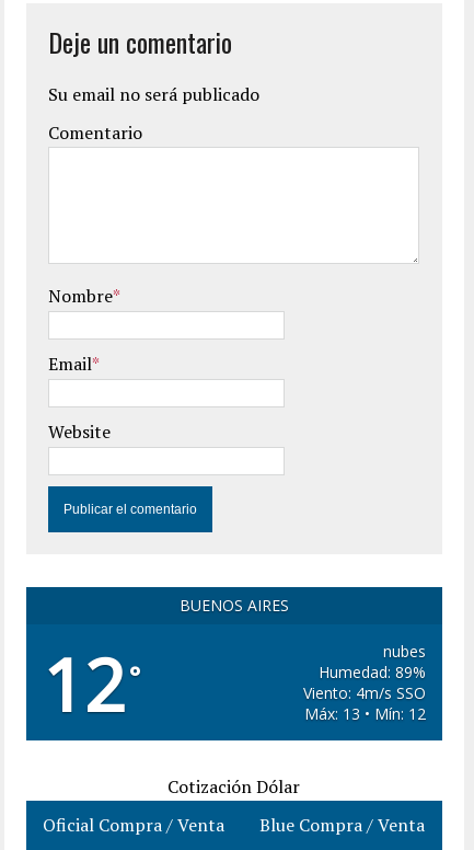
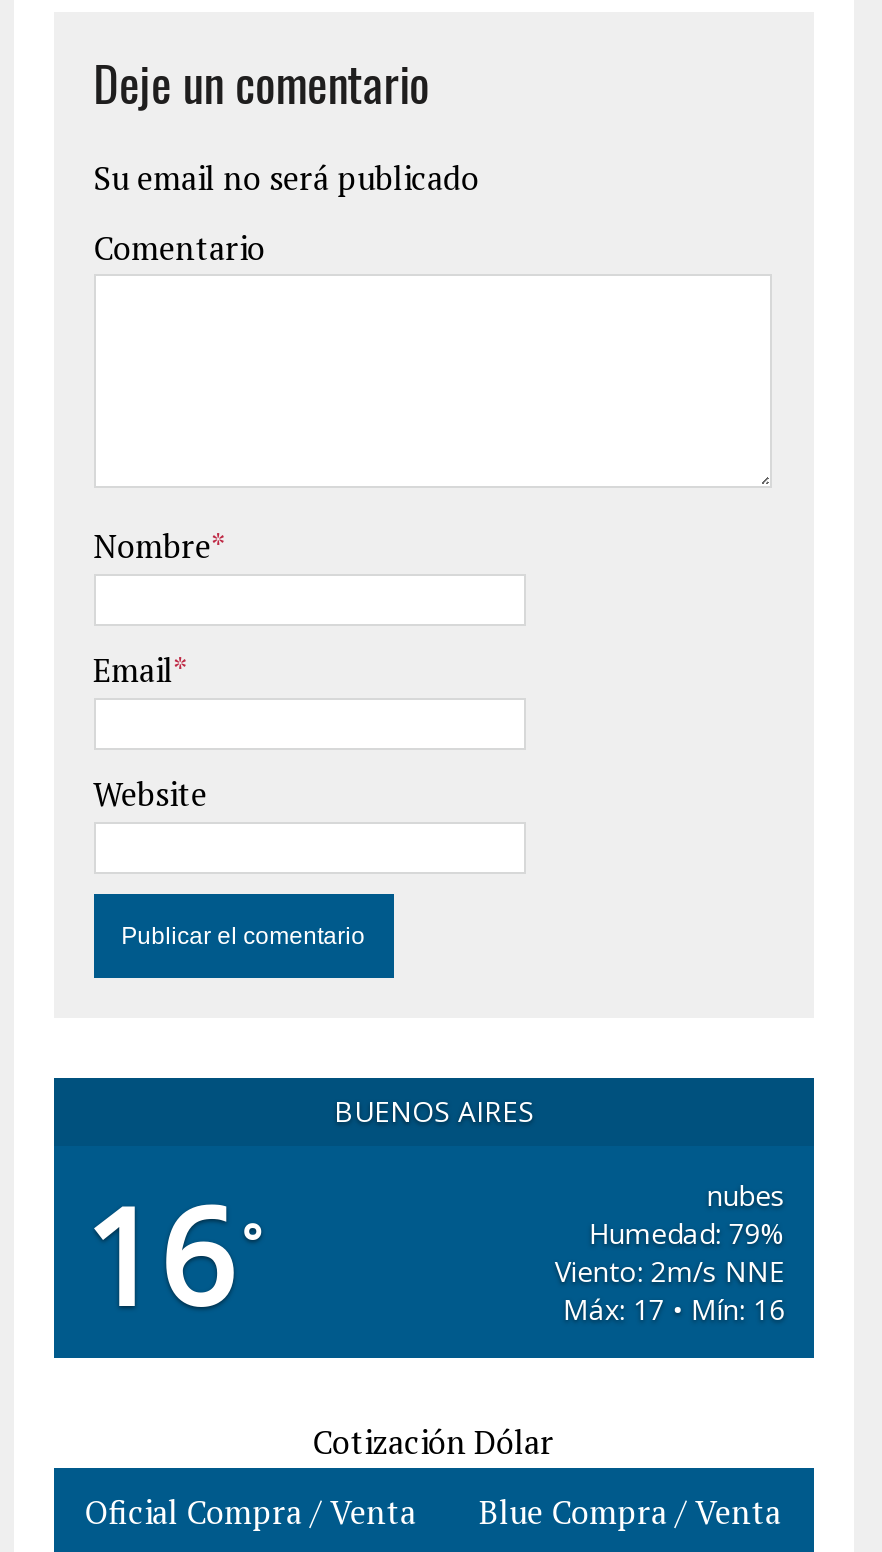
[42,634,140,733] 12 ° -> [83,1164,261,1344] 16 °
[319,662,426,682] Humedad: 89% -> [589,1214,785,1252] Humedad: 79%
[304,682,426,703] Viento: 4m/s SSO -> [555,1252,785,1290] Viento: 2m/s NNE
[305,703,426,724] Máx: 13 • Mín: 12 -> [563,1290,785,1328] Máx: 17 • Mín: 16

